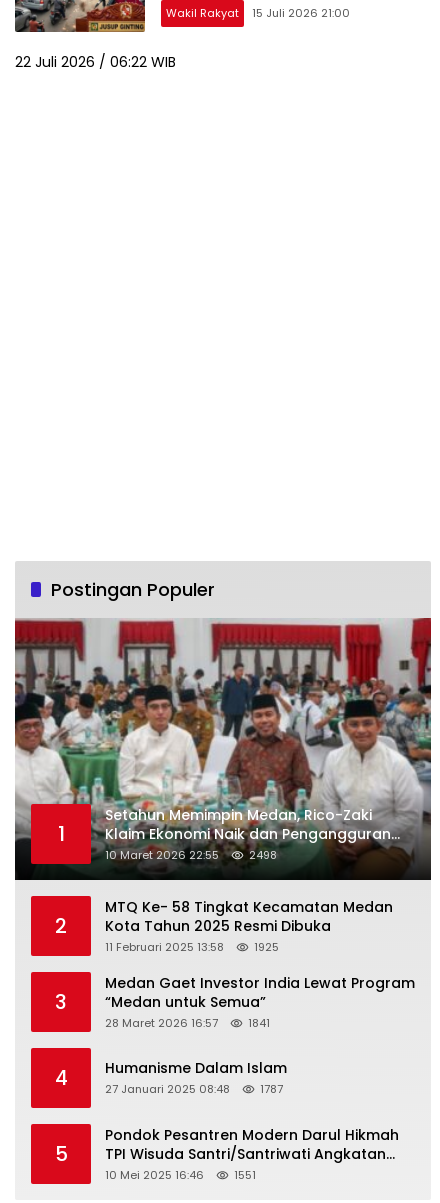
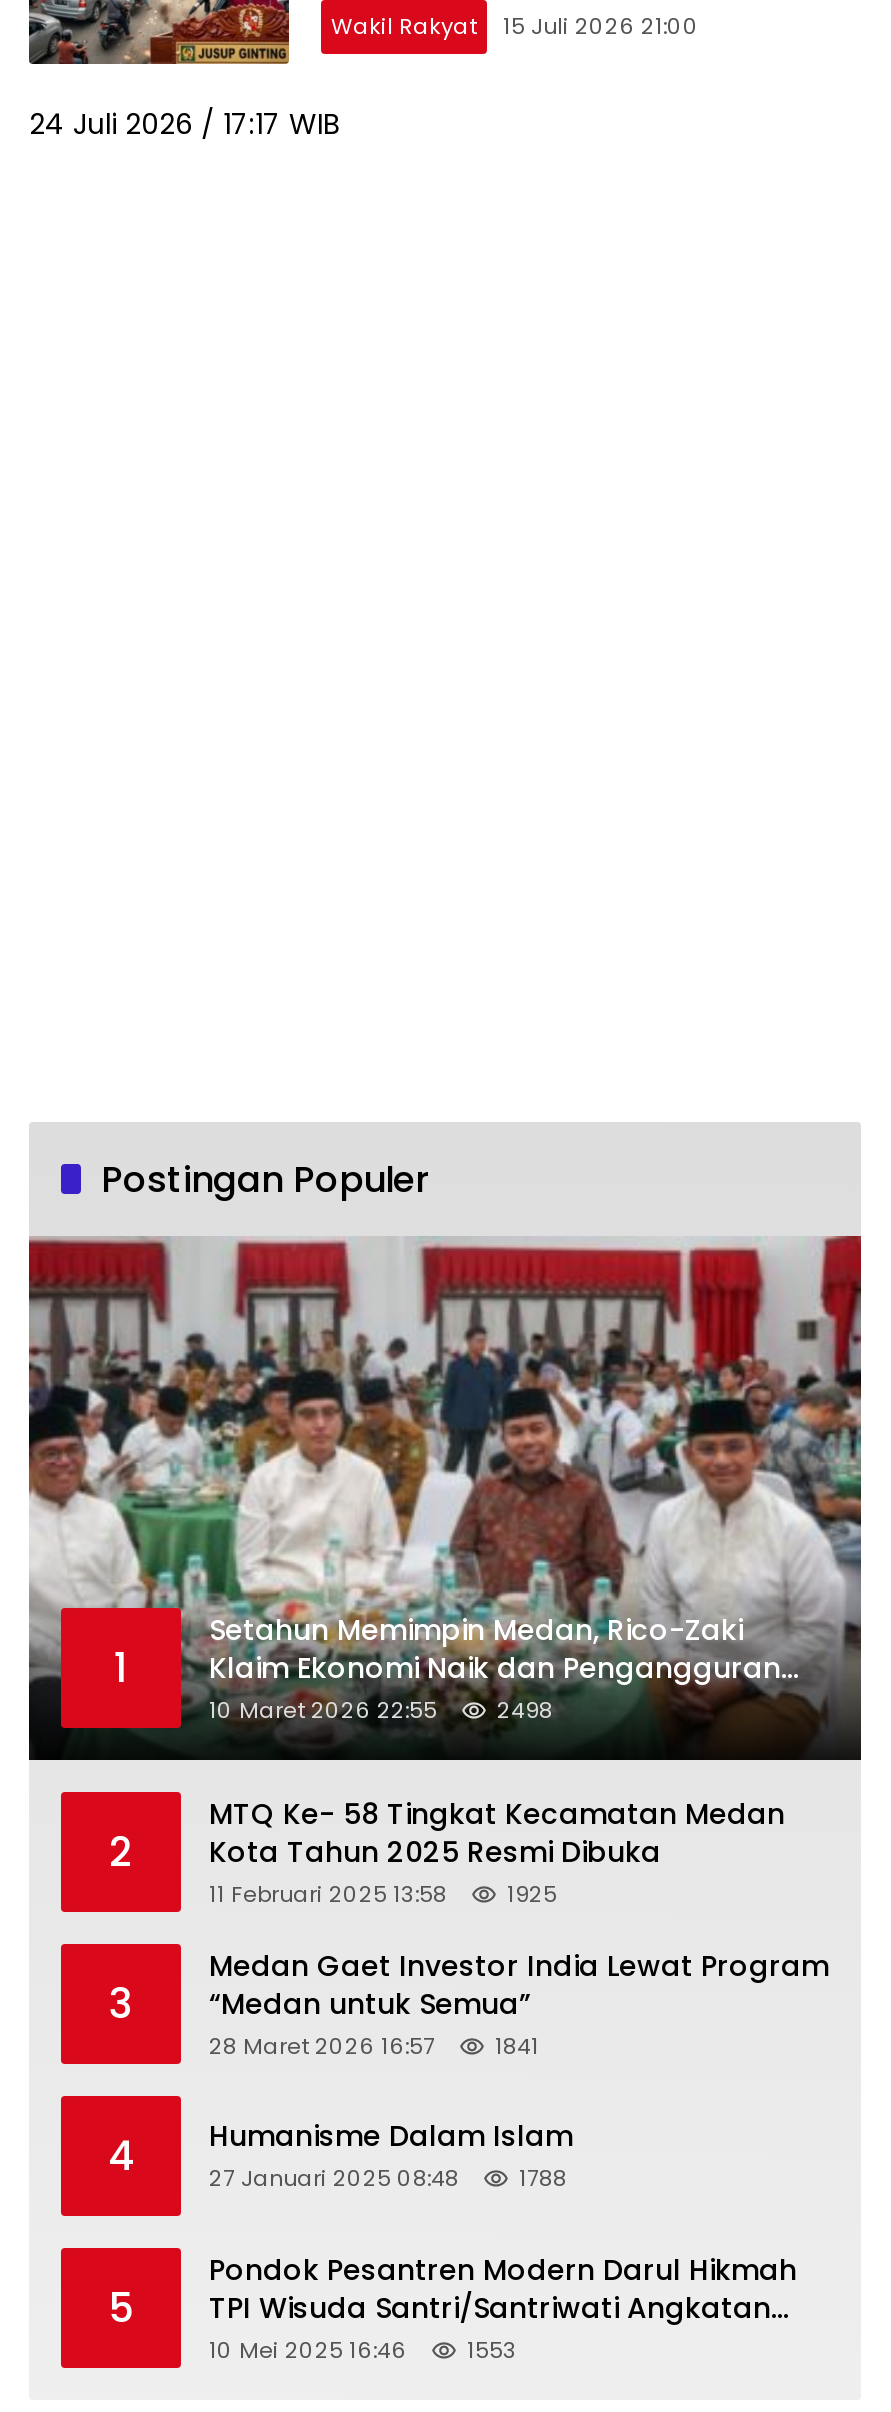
[15,52,176,72] 22 Juli 2026 / 06:22 WIB -> [29,105,339,145] 24 Juli 2026 / 17:17 WIB
[105,1081,283,1097] 27 Januari 2025 08:48 1787 -> [209,2163,567,2195] 27 Januari 2025 08:48 1788
[234,1167,256,1183] 1551 -> [467,2334,517,2366] 1553

